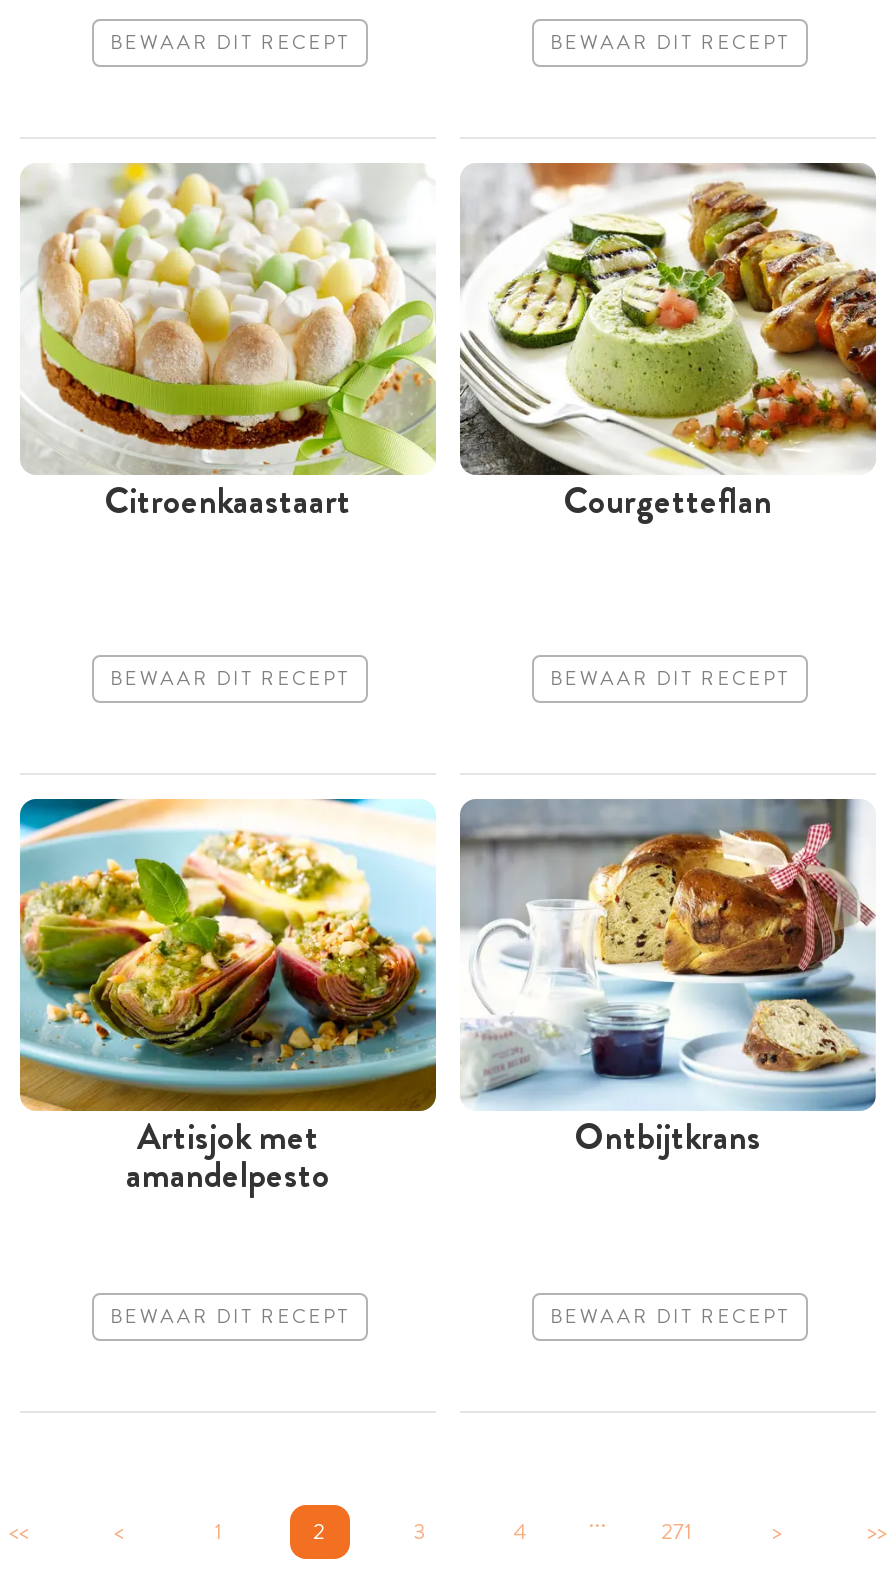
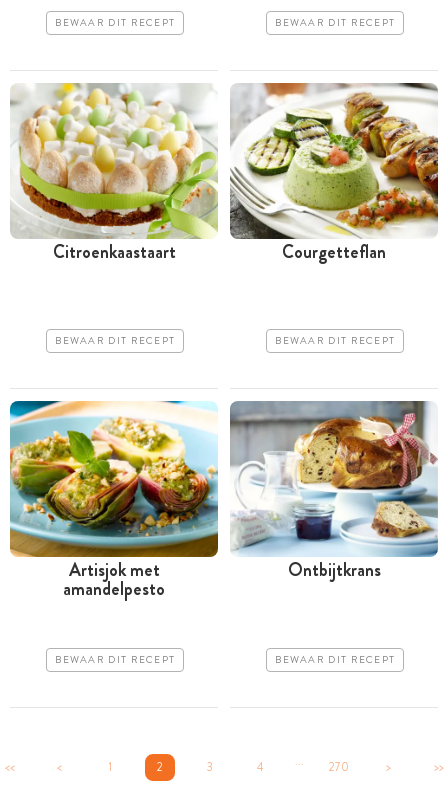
[661,1515,693,1547] 271 -> [328,759,348,775] 270

